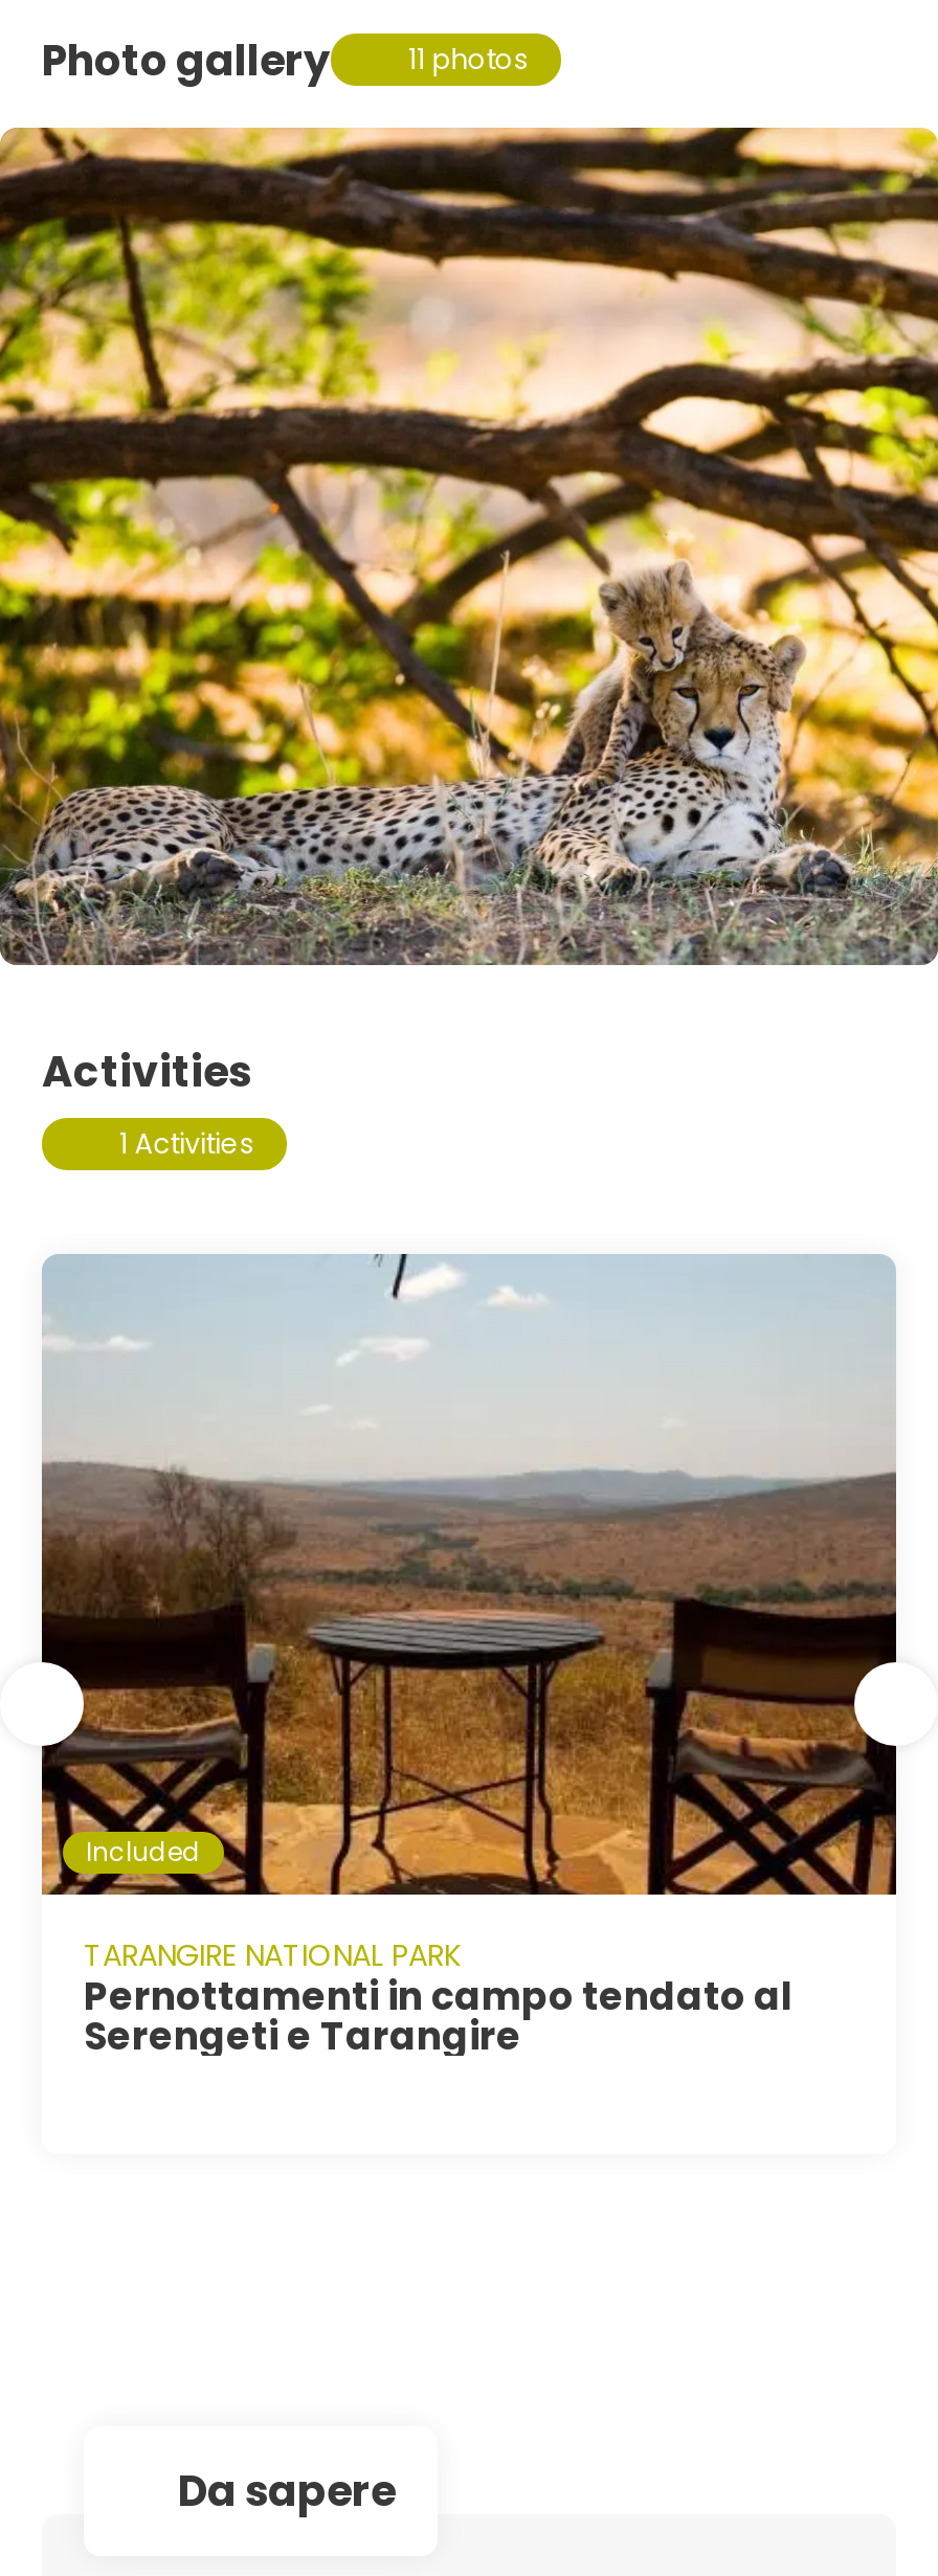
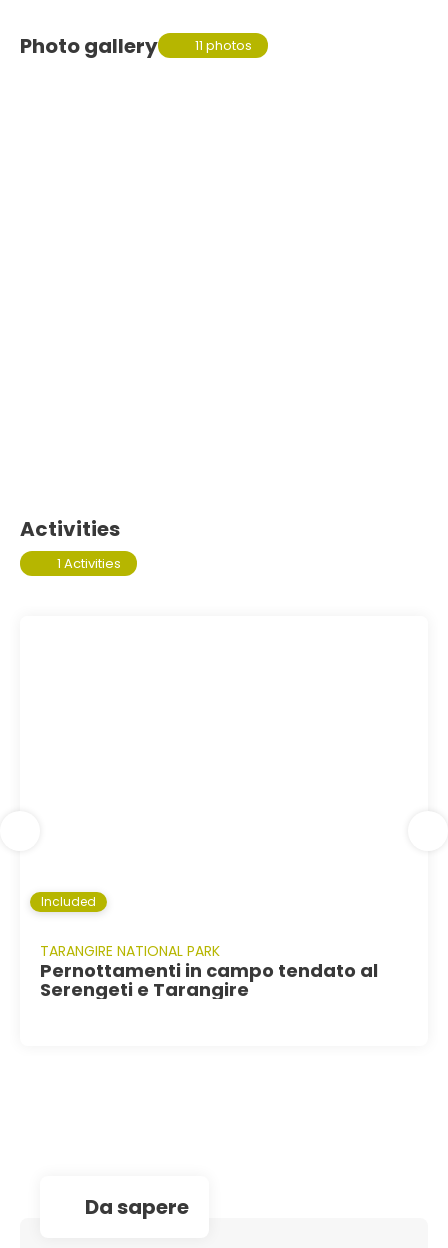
[6,126,932,967] [image] -> none
[40,1252,898,1897] [image] -> none

